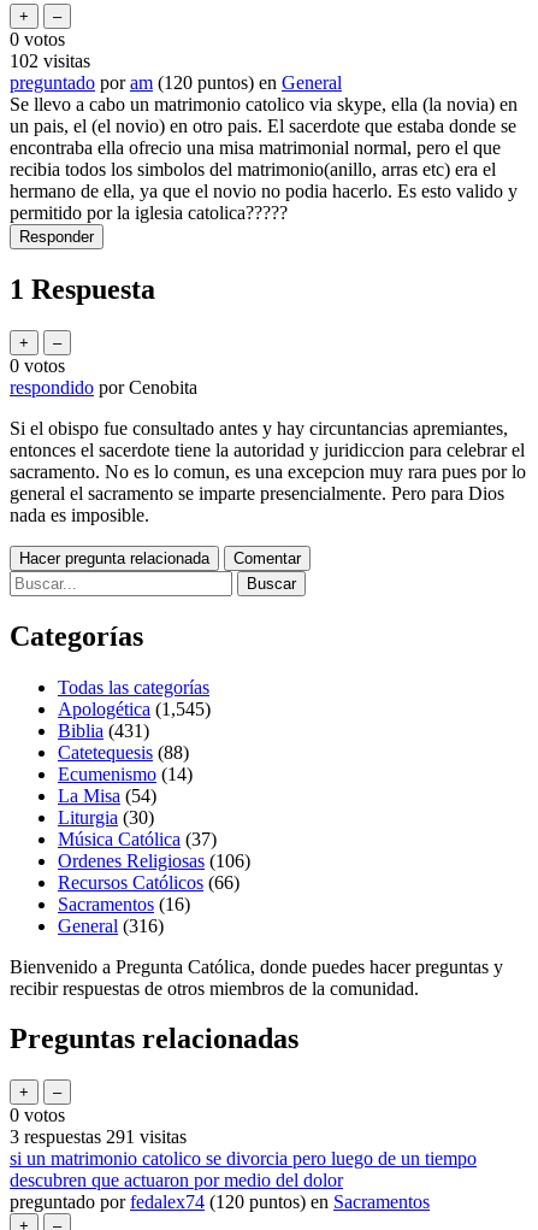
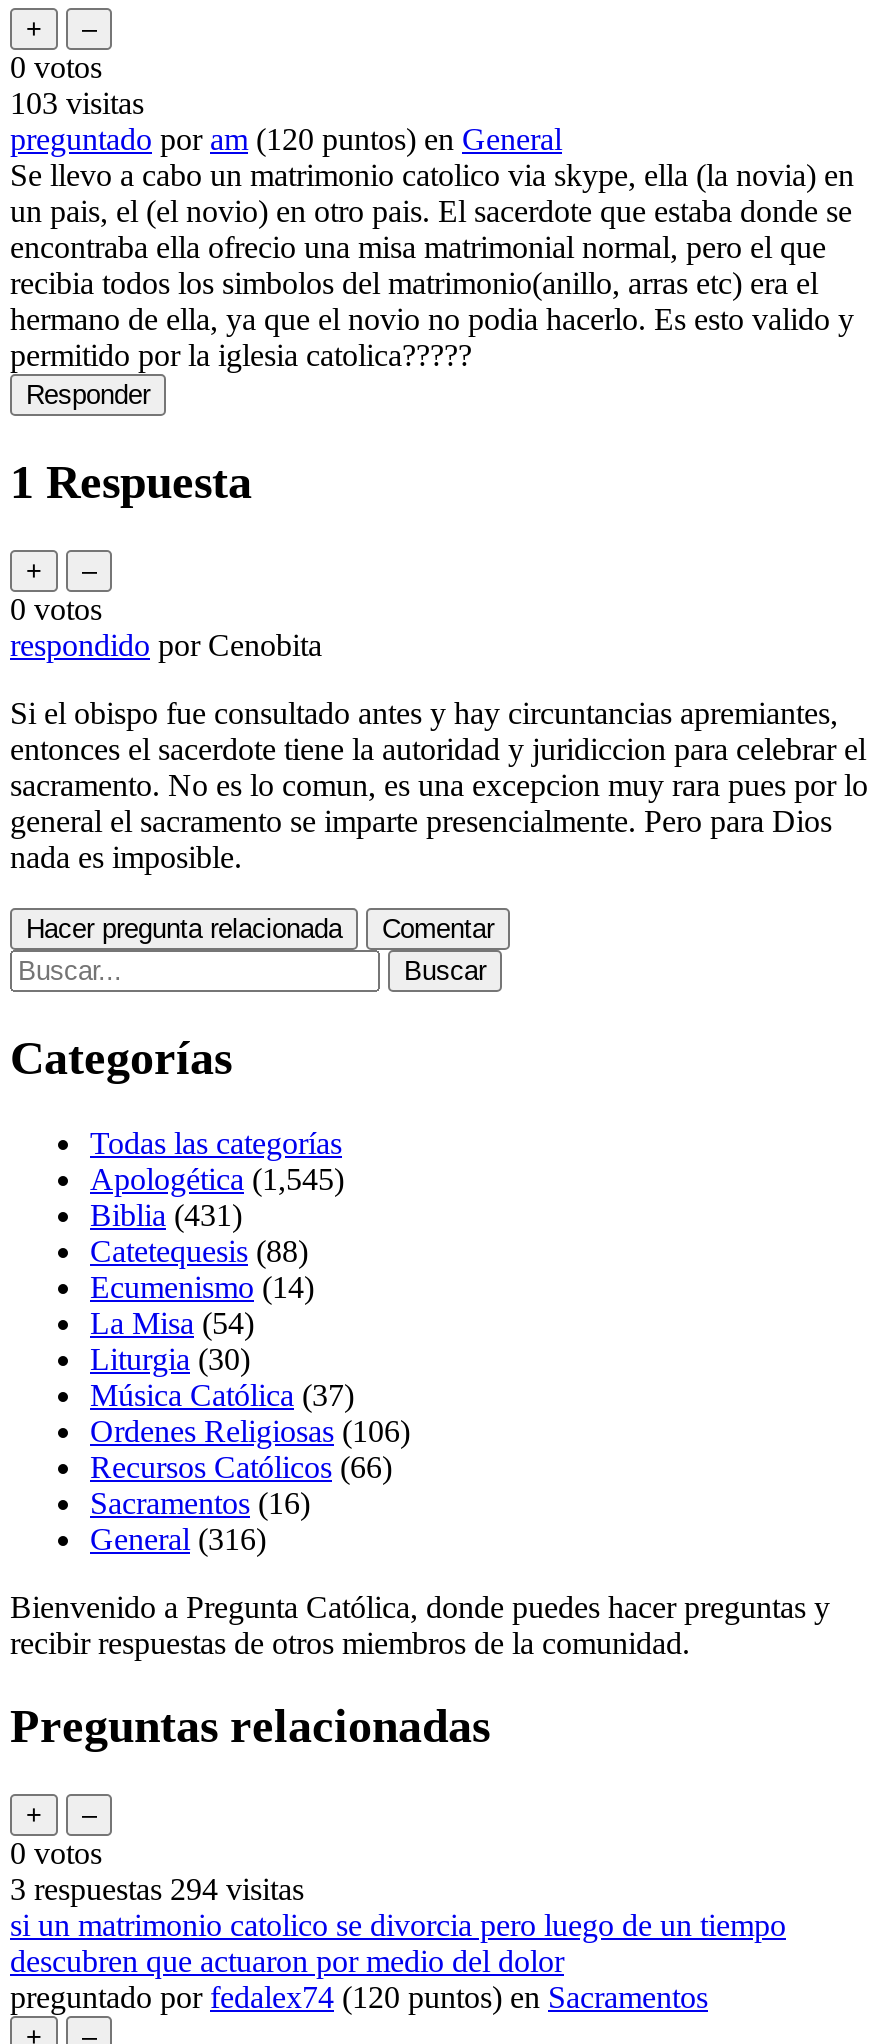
[10,50,90,71] 102 visitas -> [10,86,144,120] 103 visitas
[10,1127,187,1147] 3 respuestas 291 visitas -> [10,1873,304,1907] 3 respuestas 294 visitas

